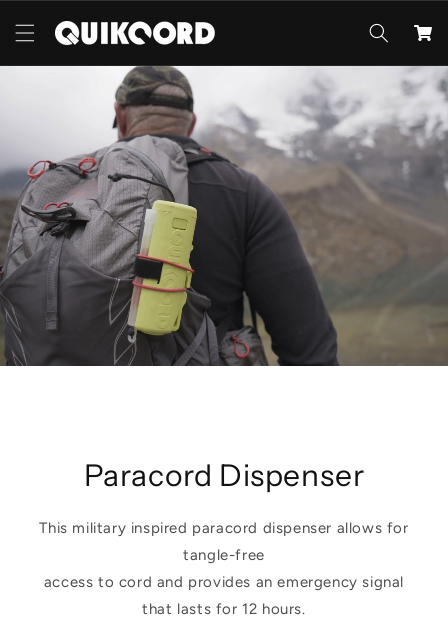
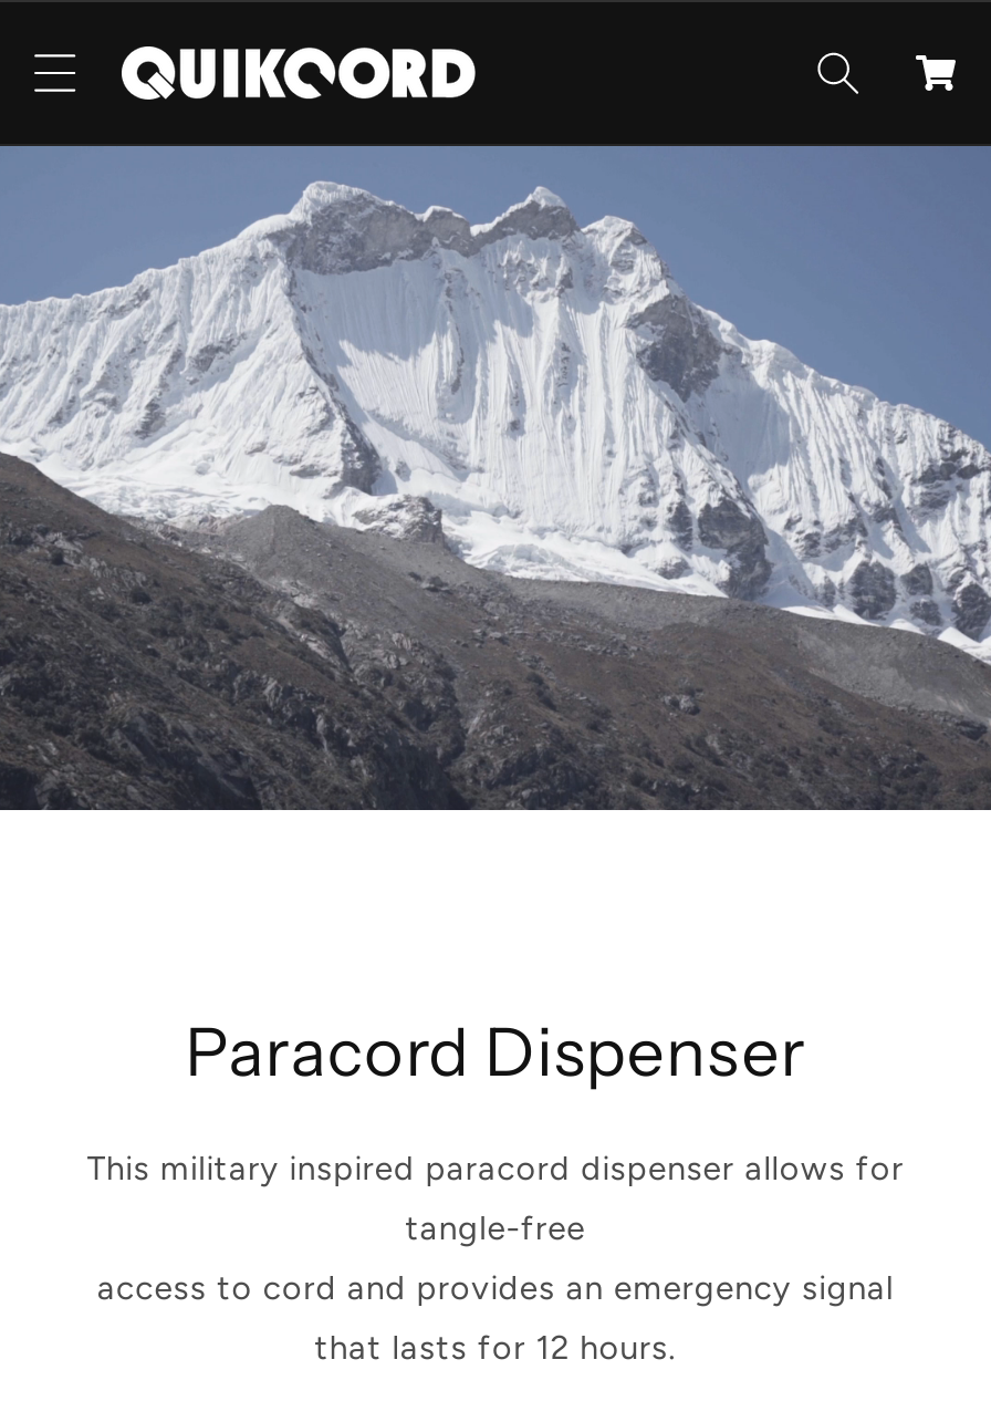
[3,65,445,366] [image] -> [7,144,984,810] [image]

